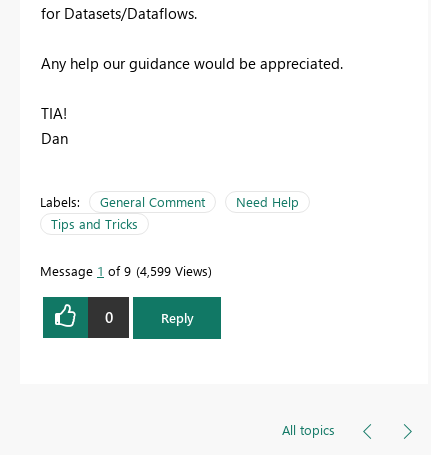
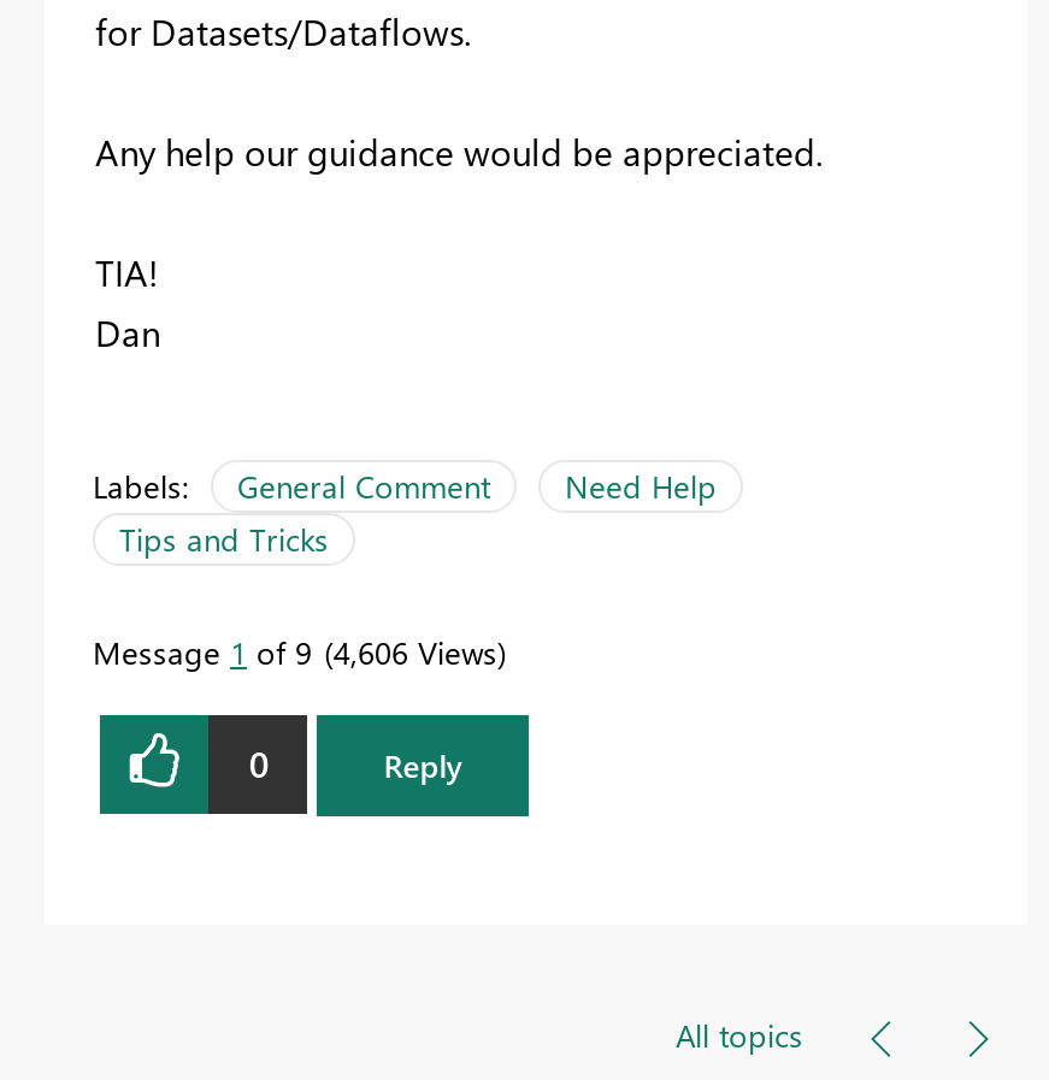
[40,262,208,279] Message 1 of 9 4,599 Views -> [93,630,497,671] Message 1 of 9 4,606 Views

